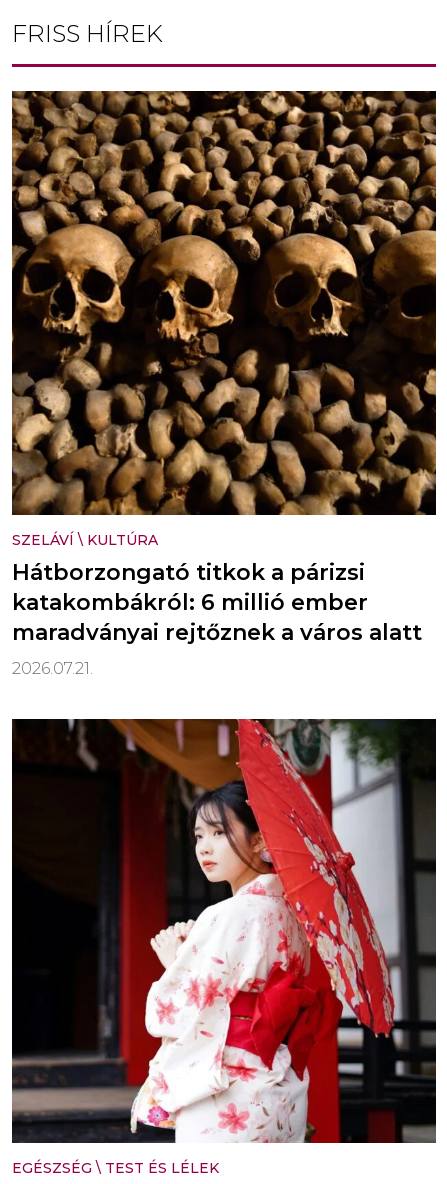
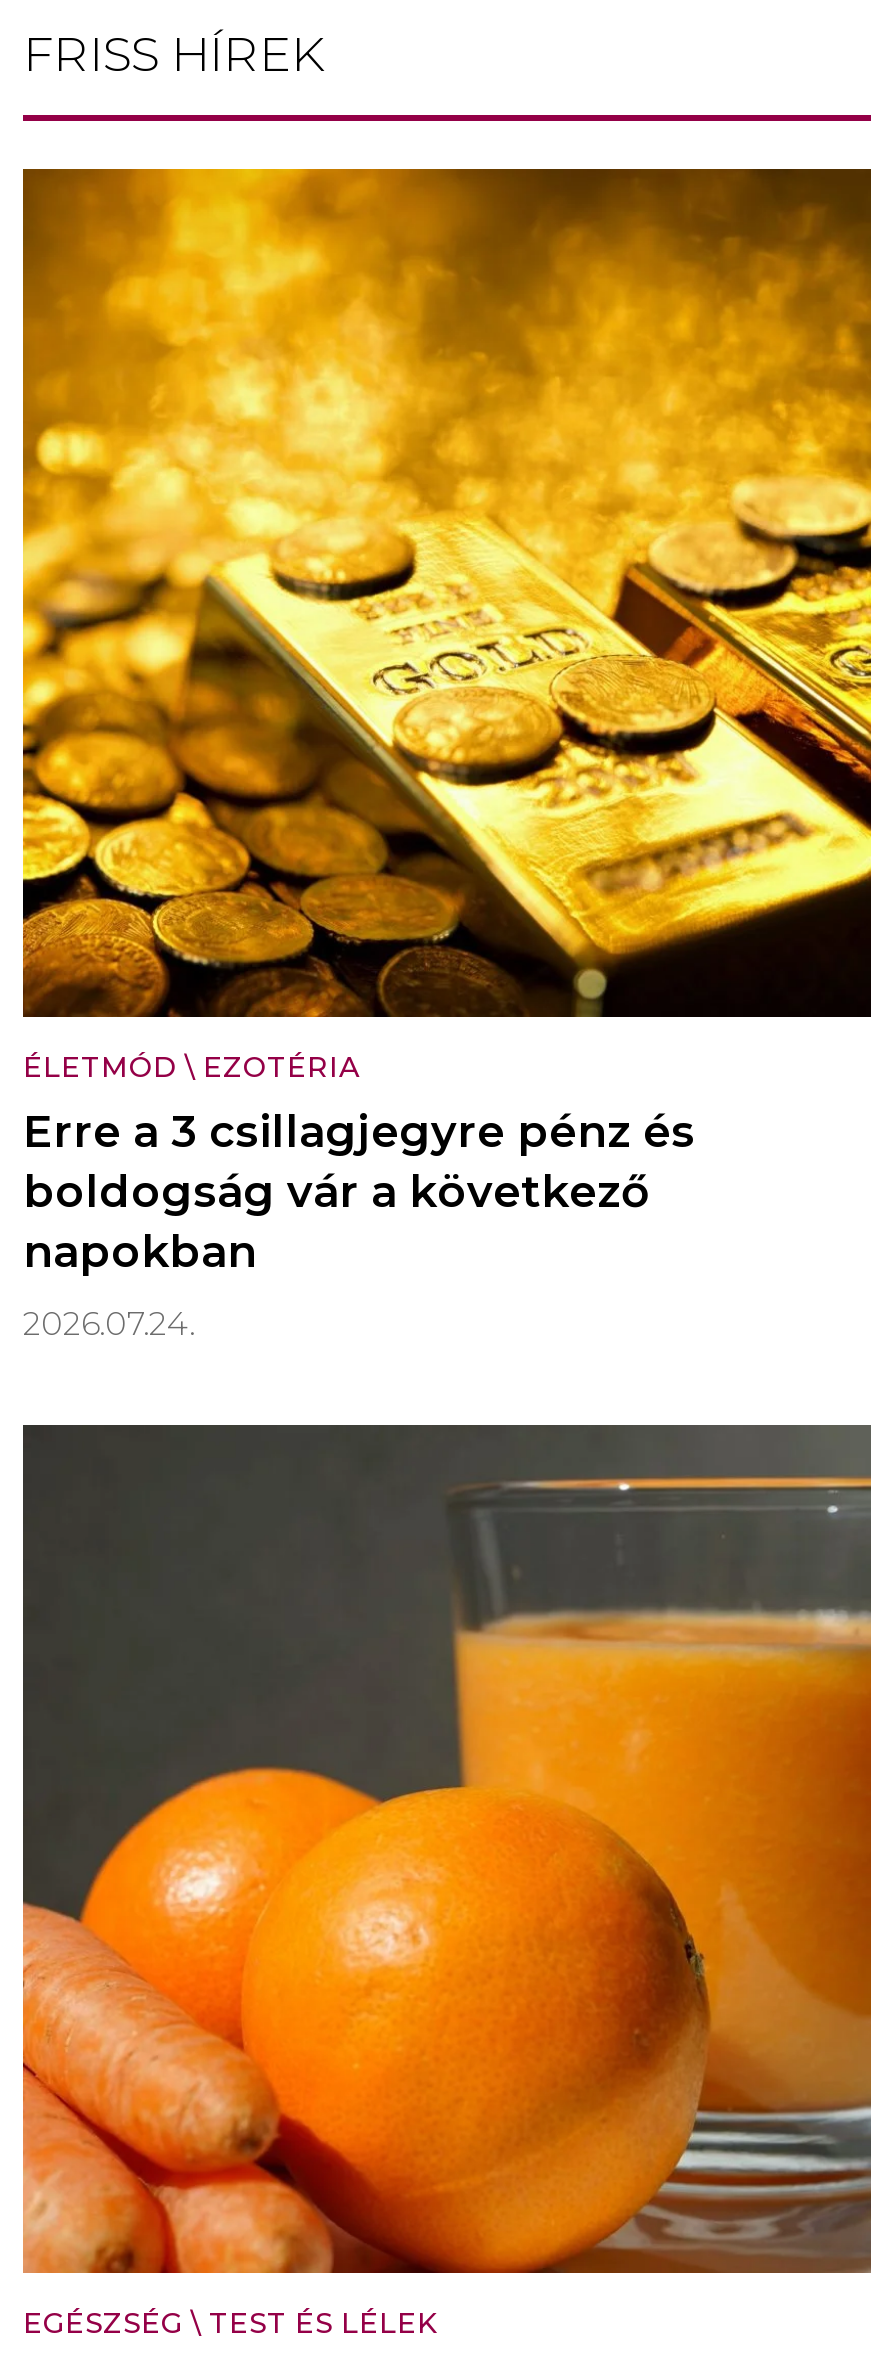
[11,90,437,646] [image] | SZELÁVÍ \ KULTÚRA | Hátborzongató titkok a párizsi | katakombákról: 6 millió ember | maradványai rejtőznek a város alatt -> [21,167,873,1279] [image] | ÉLETMÓD \ EZOTÉRIA | Erre a 3 csillagjegyre pénz és | boldogság vár a következő | napokban
[12,659,93,678] 2026.07.21. -> [23,1305,195,1343] 2026.07.24.
[11,718,437,1144] [image] -> [21,1423,873,2275] [image]

